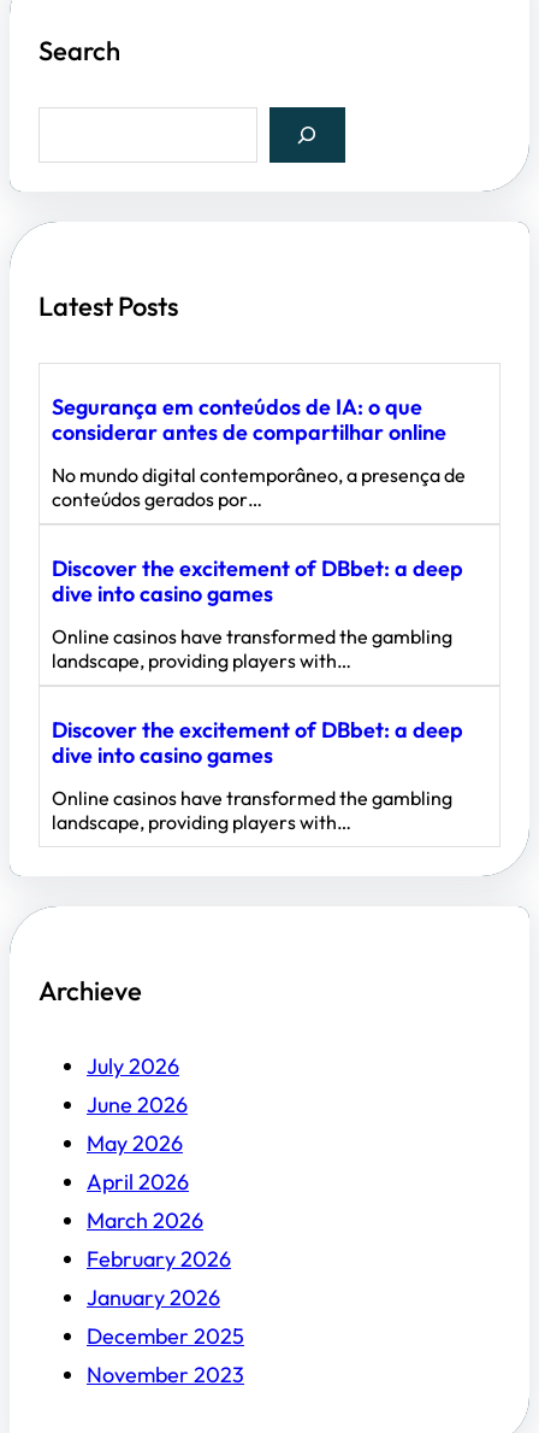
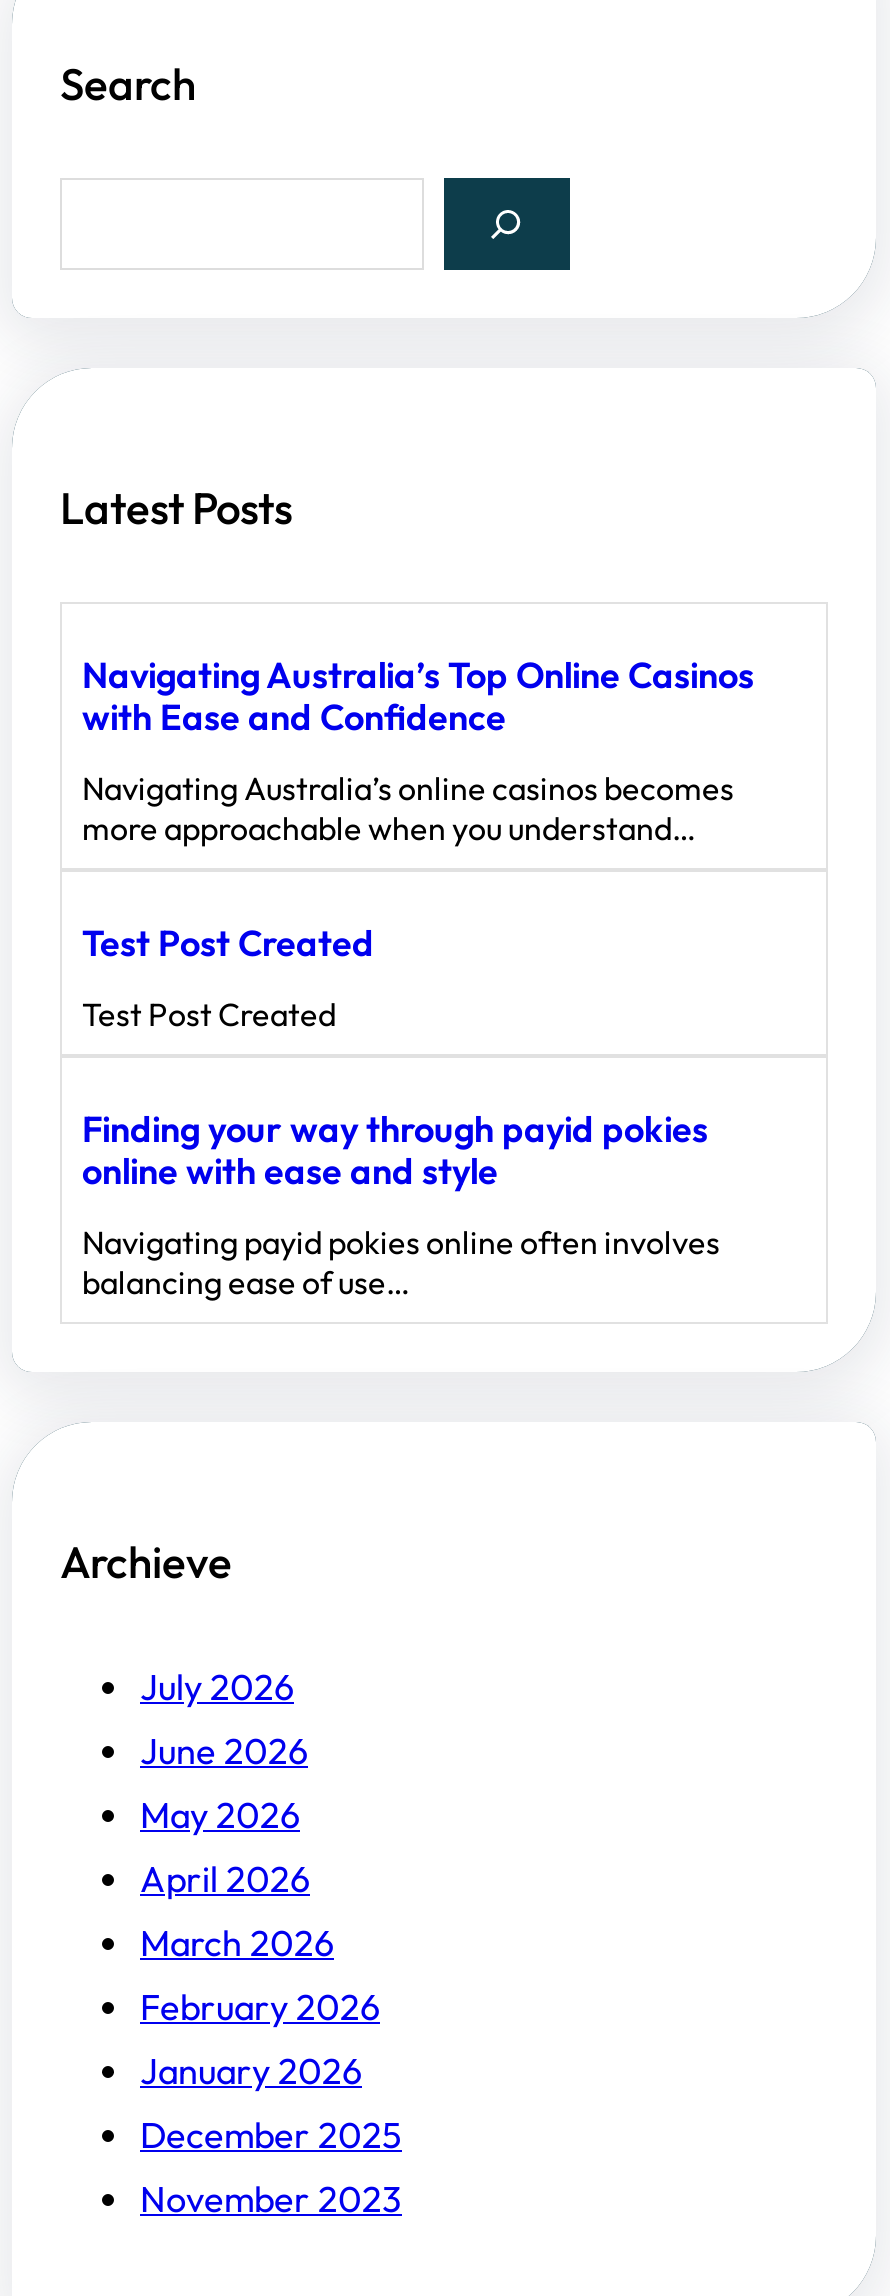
[52,393,446,446] Segurança em conteúdos de IA: o que | considerar antes de compartilhar online -> [82,652,754,740] Navigating Australia’s Top Online Casinos | with Ease and Confidence
[52,463,466,511] No mundo digital contemporâneo, a presença de | conteúdos gerados por… -> [82,768,734,848] Navigating Australia’s online casinos becomes | more approachable when you understand…
[52,554,463,607] Discover the excitement of DBbet: a deep | dive into casino games -> [82,920,374,966] Test Post Created
[52,624,452,672] Online casinos have transformed the gambling | landscape, providing players with… -> [82,993,336,1033] Test Post Created
[52,715,463,768] Discover the excitement of DBbet: a deep | dive into casino games -> [82,1105,708,1193] Finding your way through payid pokies | online with ease and style
[52,785,452,834] Online casinos have transformed the gambling | landscape, providing players with… -> [82,1221,720,1301] Navigating payid pokies online often involves | balancing ease of use…

